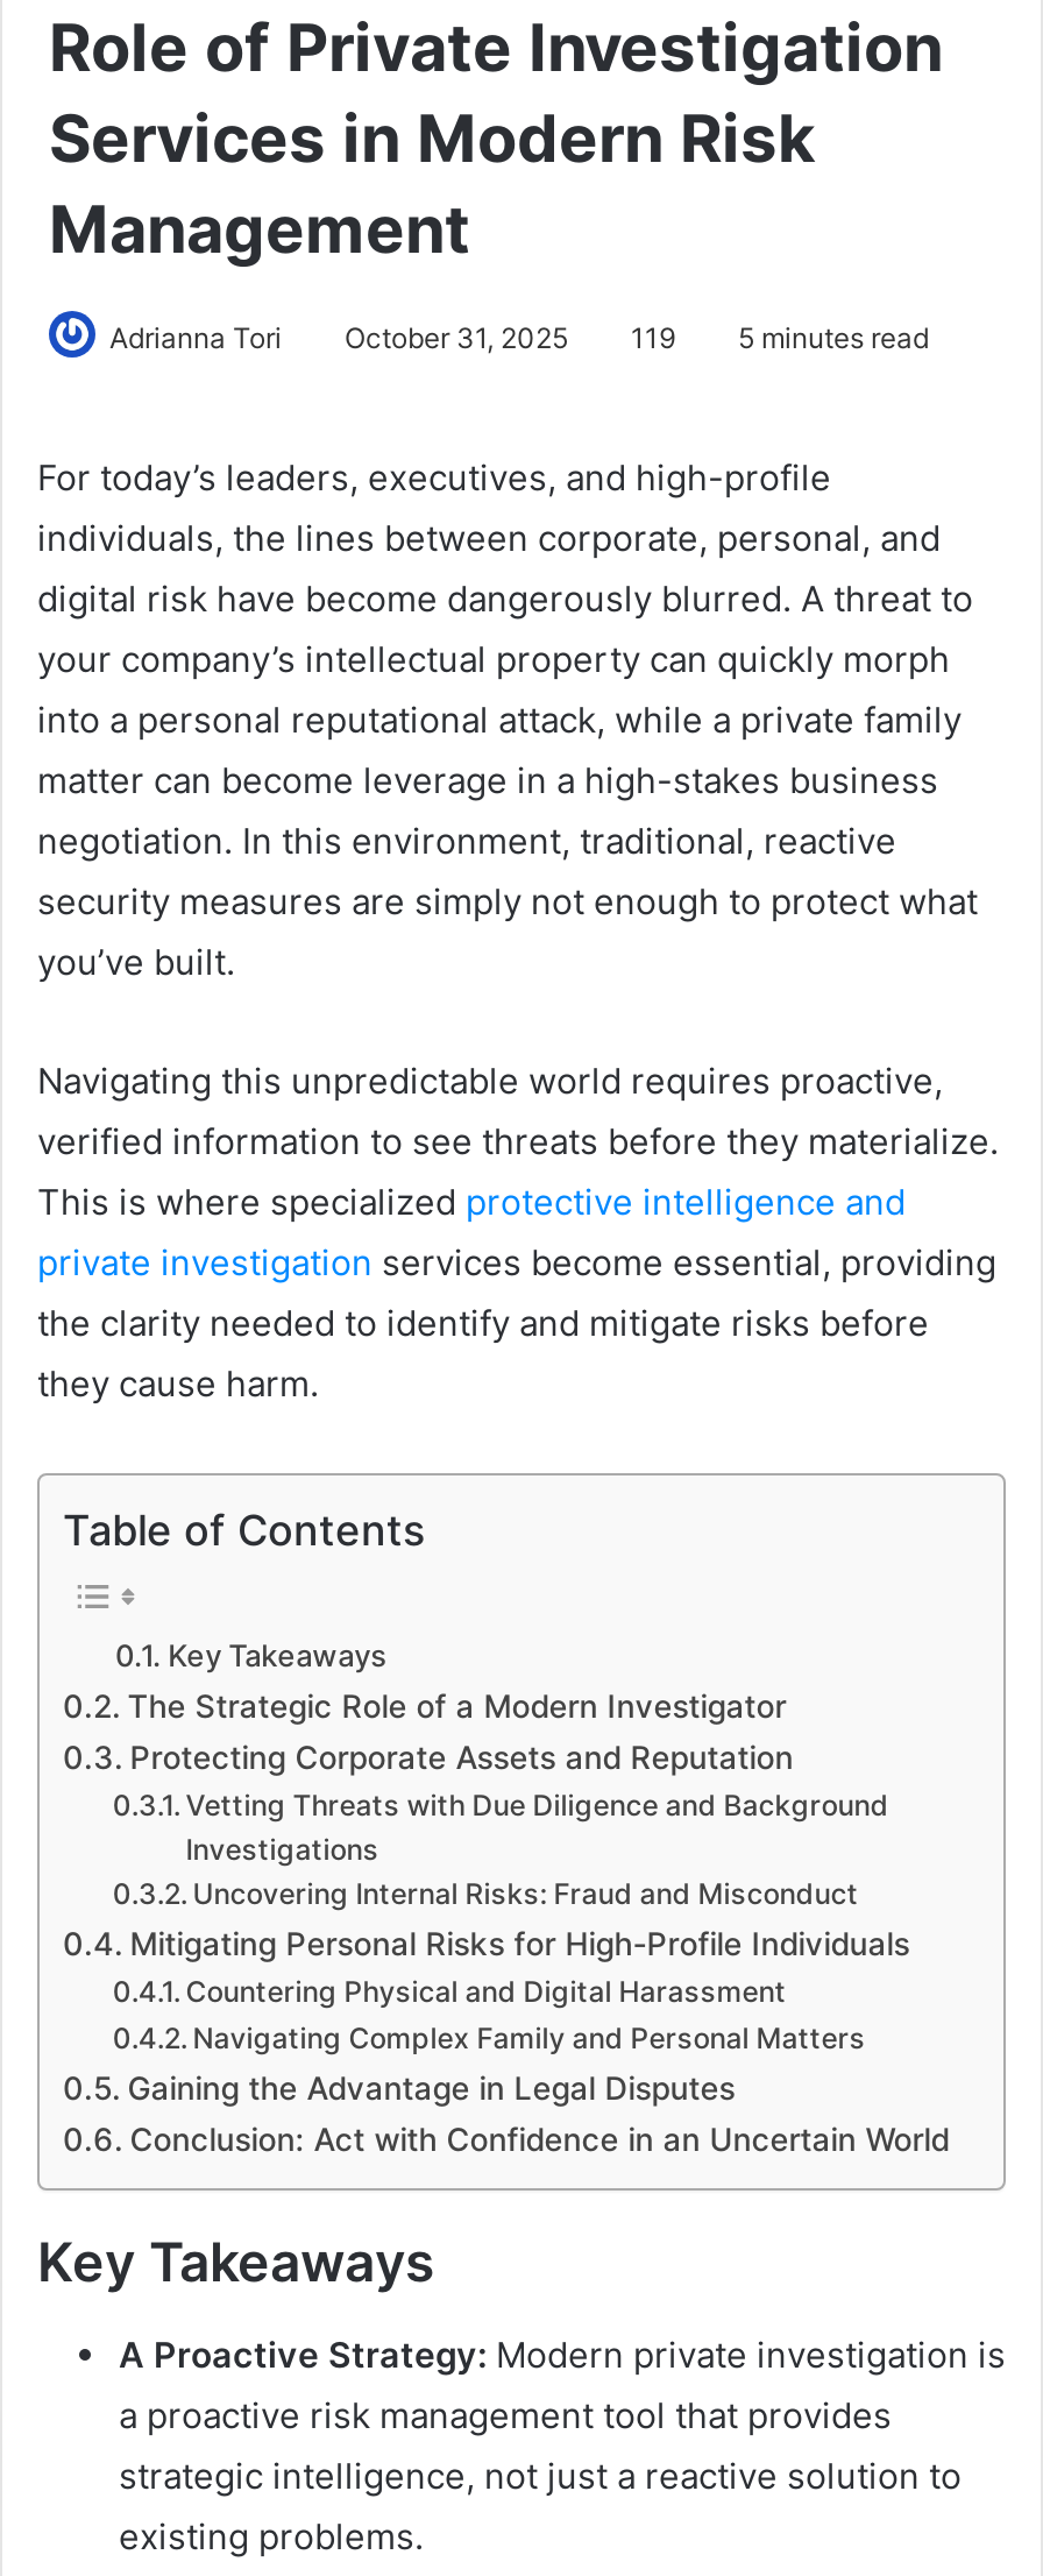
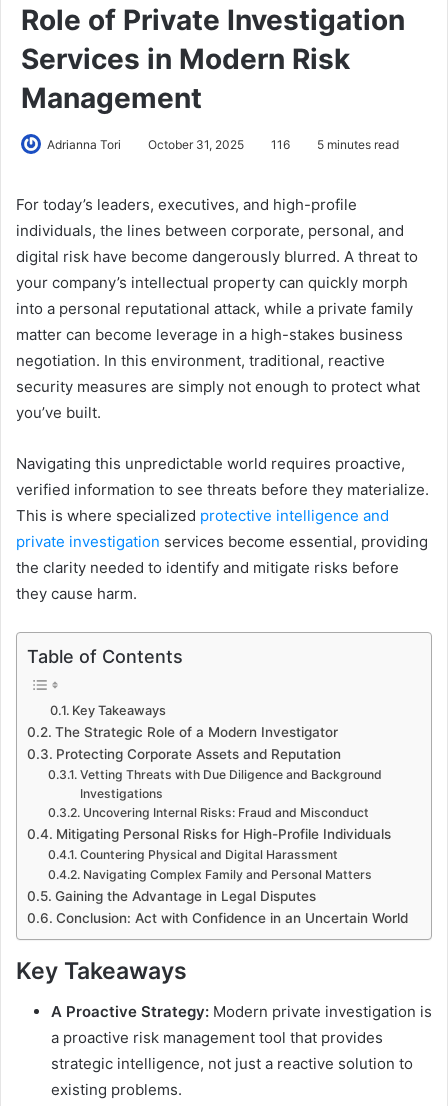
[109,320,929,355] Adrianna Tori October 31, 2025 119 5 minutes read -> [47,137,399,152] Adrianna Tori October 31, 2025 116 5 minutes read

